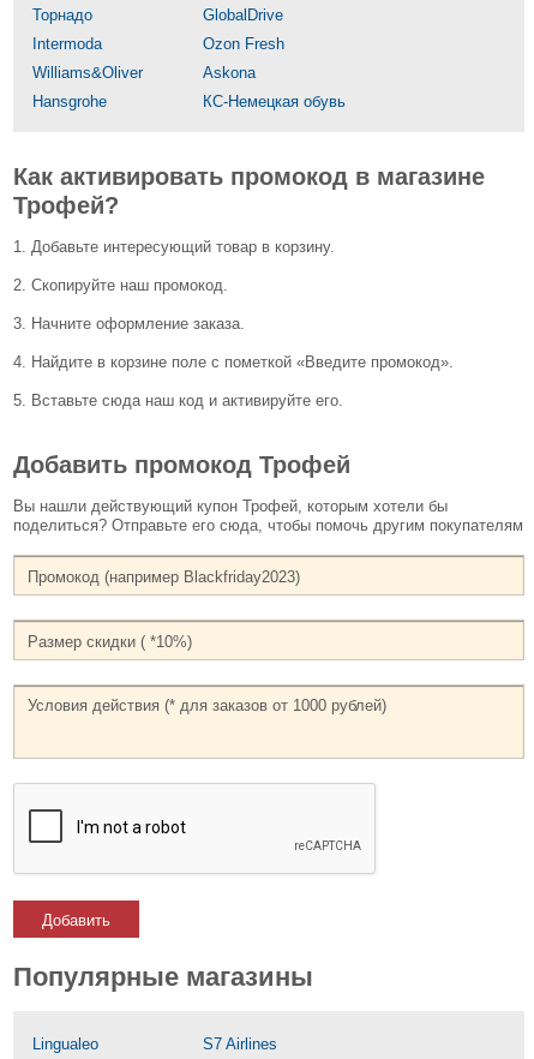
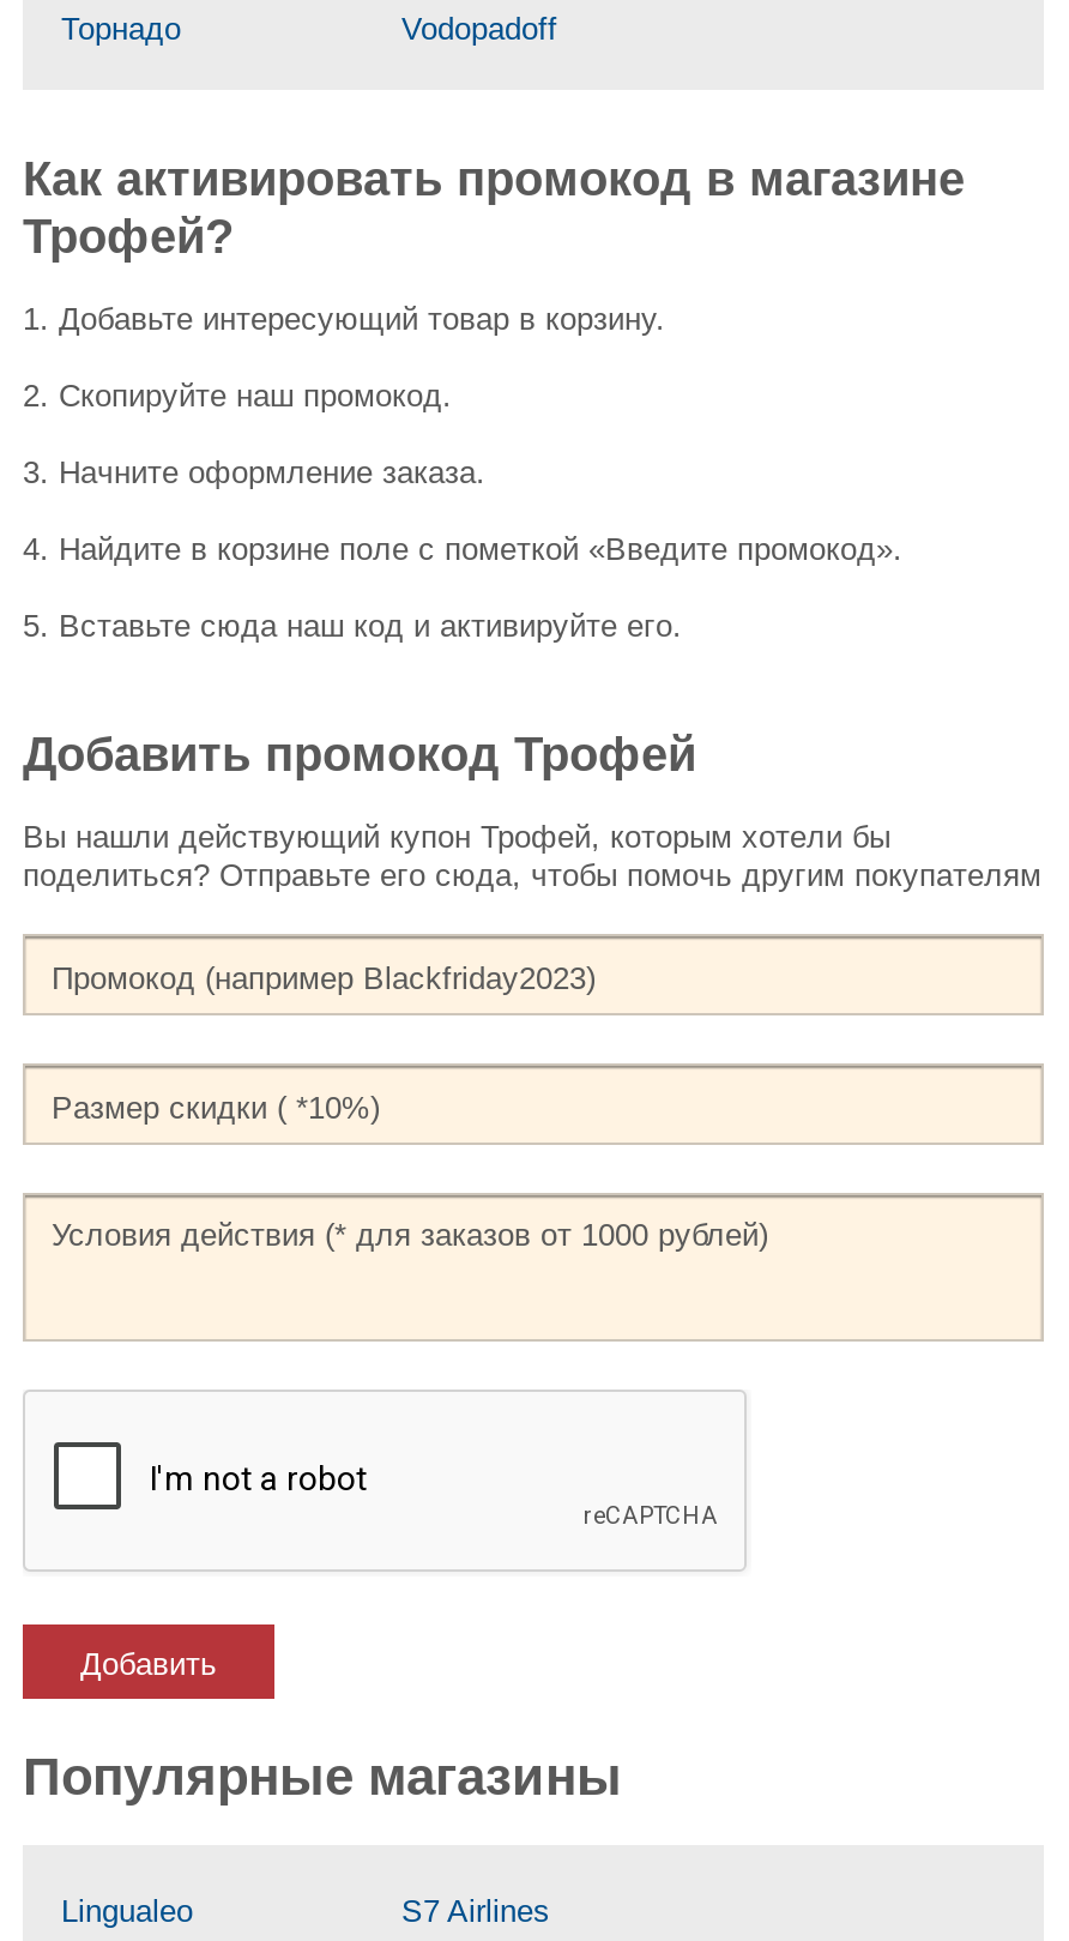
[32,6,346,110] GlobalDrive | Intermoda | Ozon Fresh | Williams&Oliver | Askona | Hansgrohe | КС-Немецкая обувь -> [401,11,557,47] Vodopadoff

